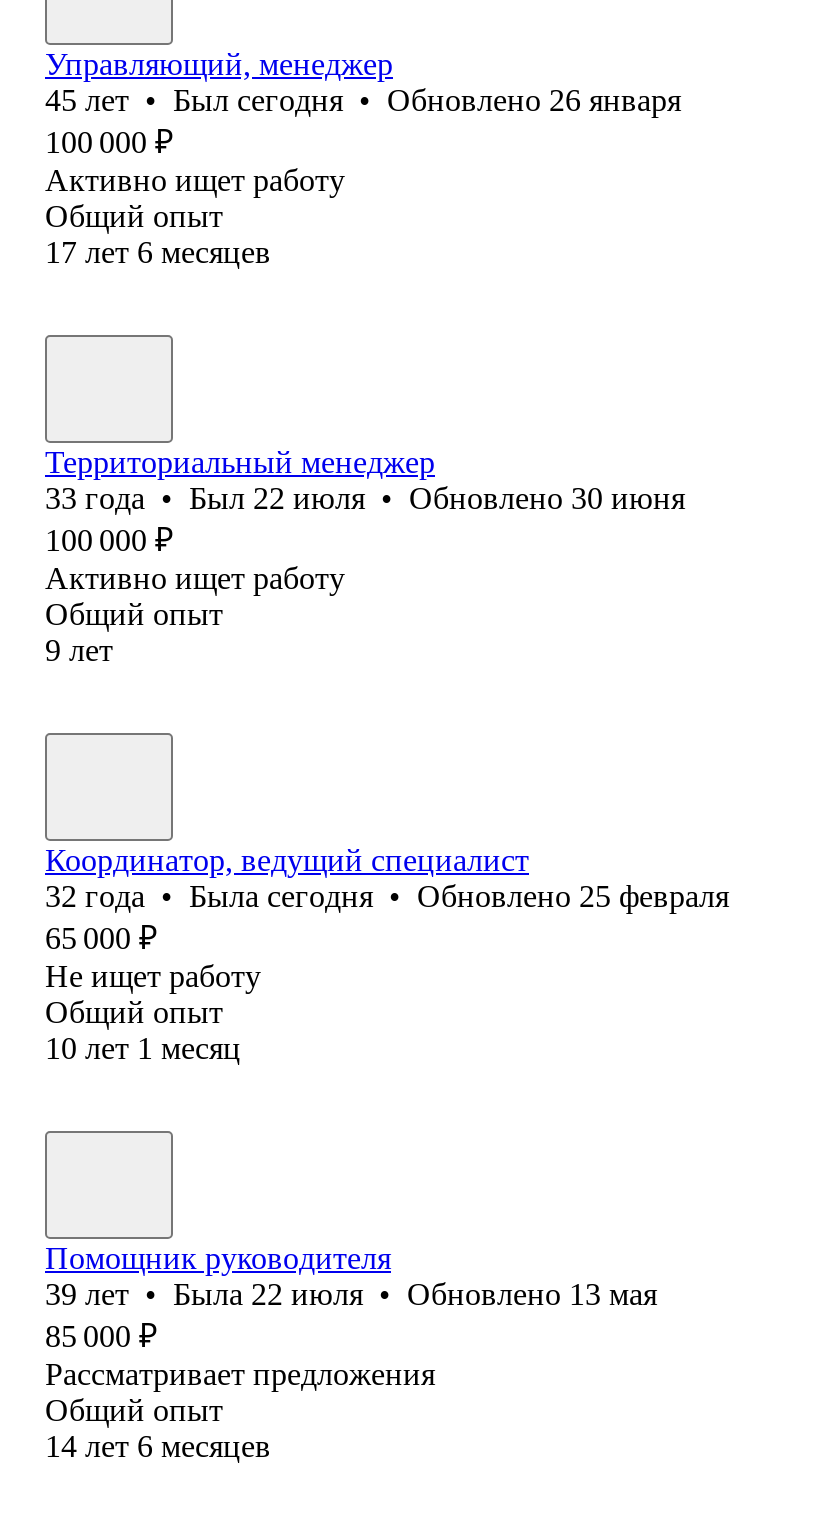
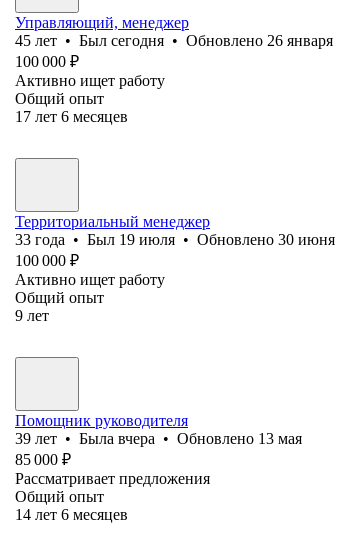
[45,481,685,515] 33 года • Был 22 июля • Обновлено 30 июня -> [15,231,335,248] 33 года • Был 19 июля • Обновлено 30 июня
[45,843,729,1065] Координатор, ведущий специалист | 32 года • Была сегодня • Обновлено 25 февраля | 65 000 ₽ | Не ищет работу | Общий опыт | 10 лет 1 месяц -> none
[45,1277,657,1311] 39 лет • Была 22 июля • Обновлено 13 мая -> [15,430,302,447] 39 лет • Была вчера • Обновлено 13 мая

